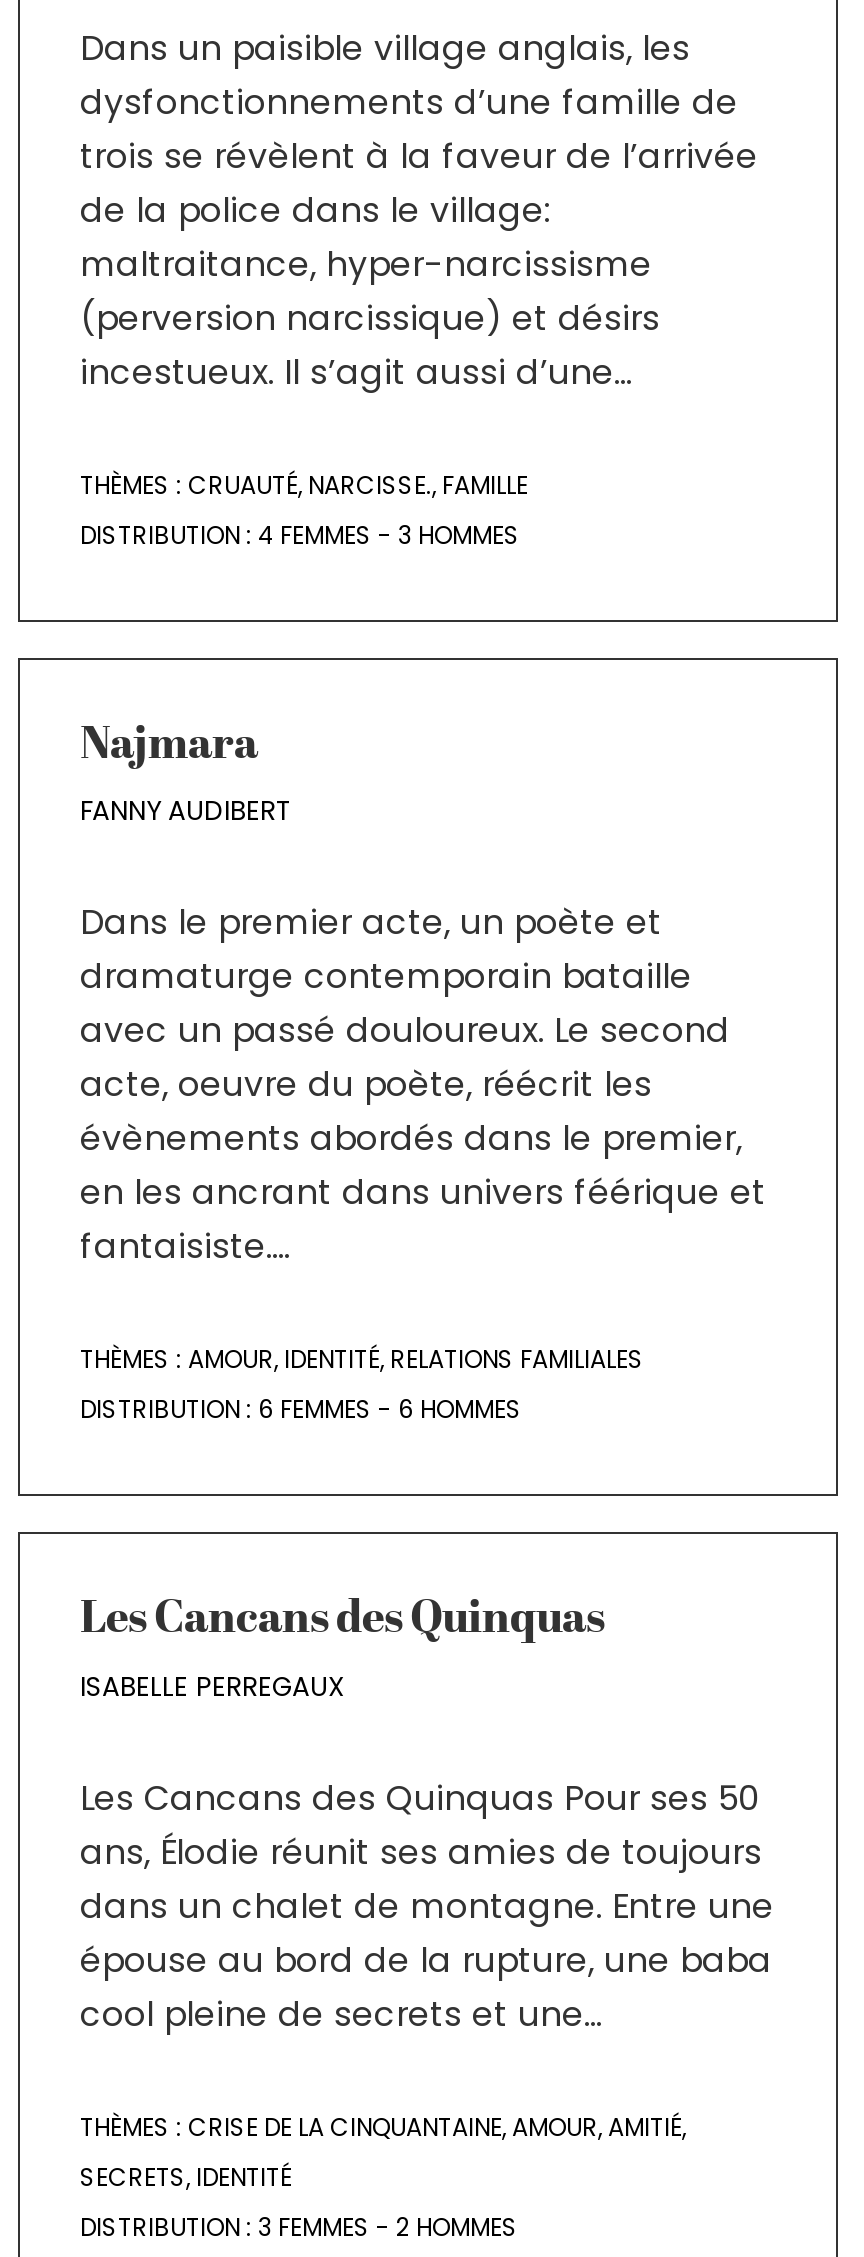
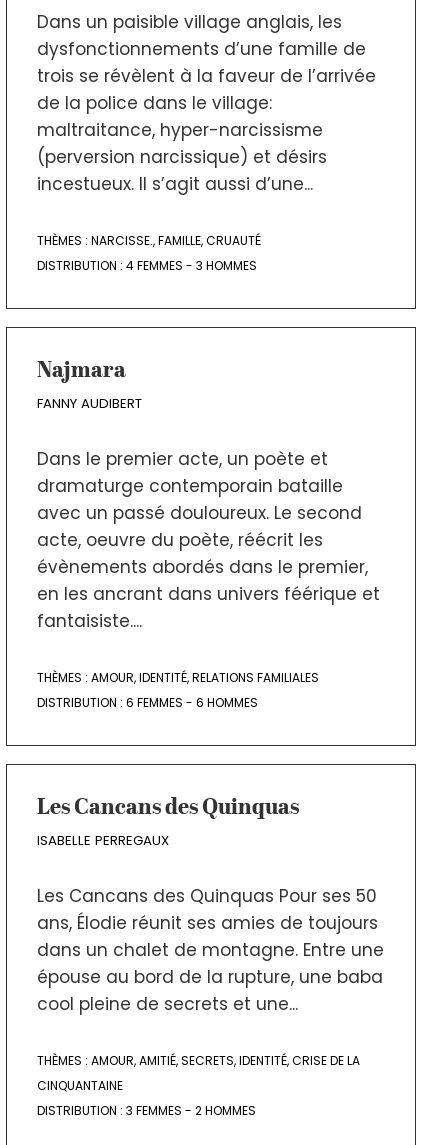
[80,468,528,502] THÈMES : CRUAUTÉ, NARCISSE., FAMILLE -> [37,232,261,249] THÈMES : NARCISSE., FAMILLE, CRUAUTÉ
[80,2109,682,2143] THÈMES : CRISE DE LA CINQUANTAINE, AMOUR, AMITIÉ -> [37,1052,360,1069] THÈMES : AMOUR, AMITIÉ, SECRETS, IDENTITÉ, CRISE DE LA
[80,2159,292,2193] SECRETS, IDENTITÉ -> [37,1077,123,1094] CINQUANTAINE

